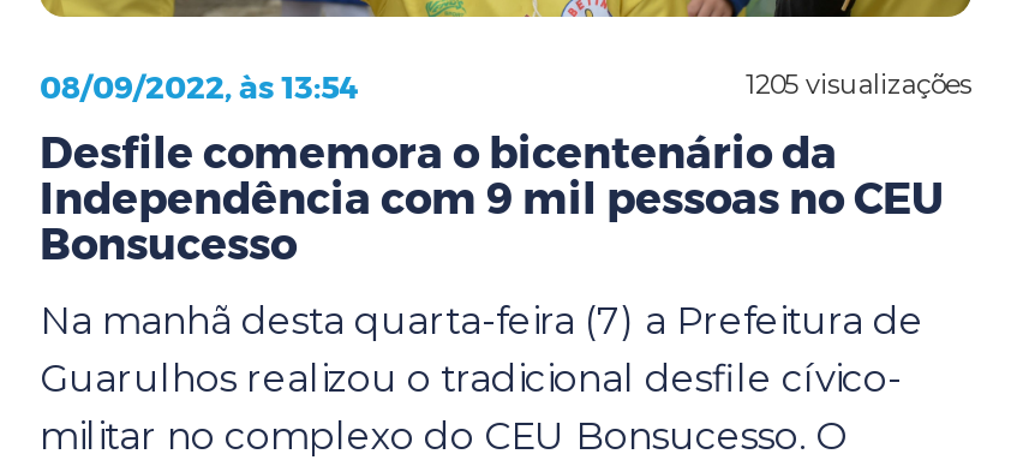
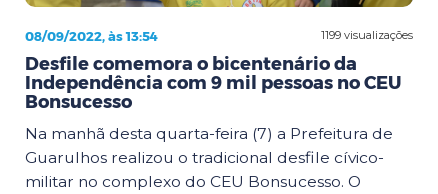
[746,67,971,101] 1205 visualizações -> [321,28,413,42] 1199 visualizações

